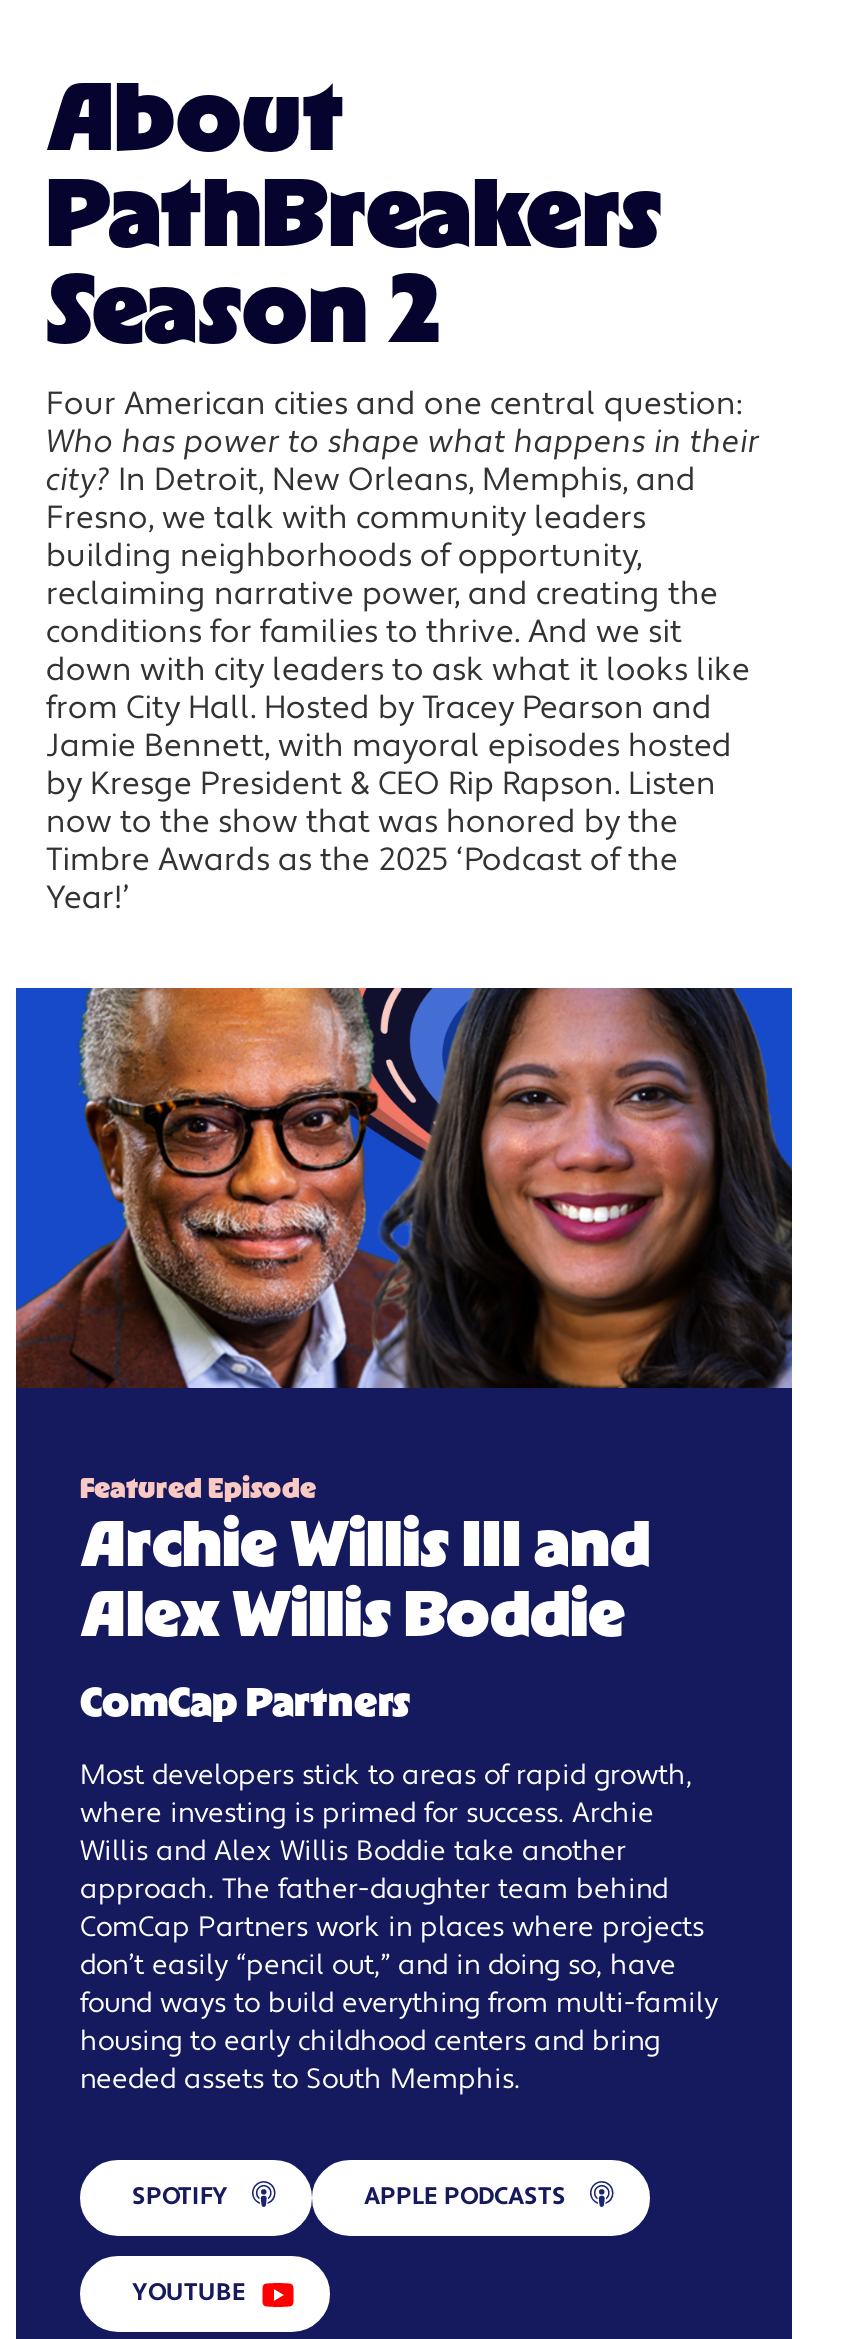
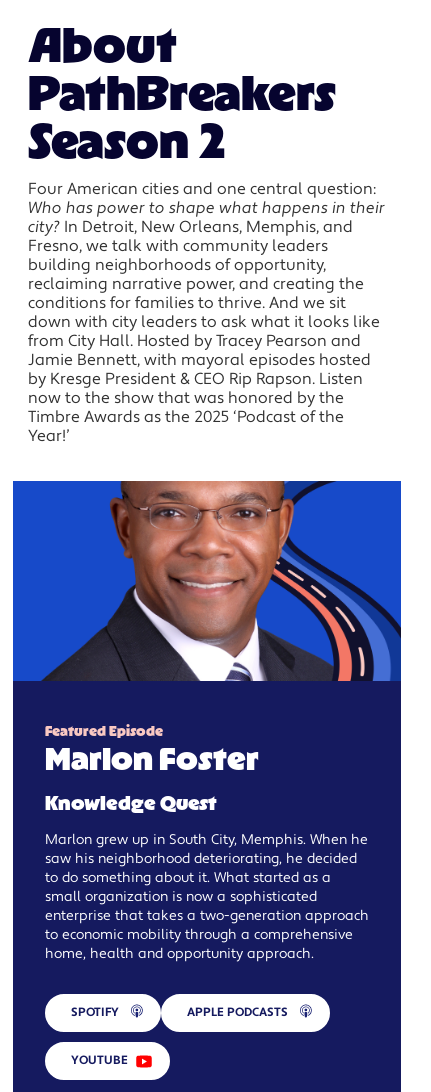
[14,986,794,1390] [image] -> [12,480,402,682] [image]
[80,1502,650,1726] Archie Willis III and | Alex Willis Boddie | ComCap Partners -> [45,738,259,815] Marlon Foster | Knowledge Quest
[80,1758,718,2098] Most developers stick to areas of rapid growth, | where investing is primed for success. Archie | Willis and Alex Willis Boddie take another | approach. The father-daughter team behind | ComCap Partners work in places where projects | don’t easily “pencil out,” and in doing so, have | found ways to build everything from multi-family | housing to early childhood centers and bring | needed assets to South Memphis. -> [45,831,369,963] Marlon grew up in South City, Memphis. When he | saw his neighborhood deteriorating, he decided | to do something about it. What started as a | small organization is now a sophisticated | enterprise that takes a two-generation approach | to economic mobility through a comprehensive | home, health and opportunity approach.

